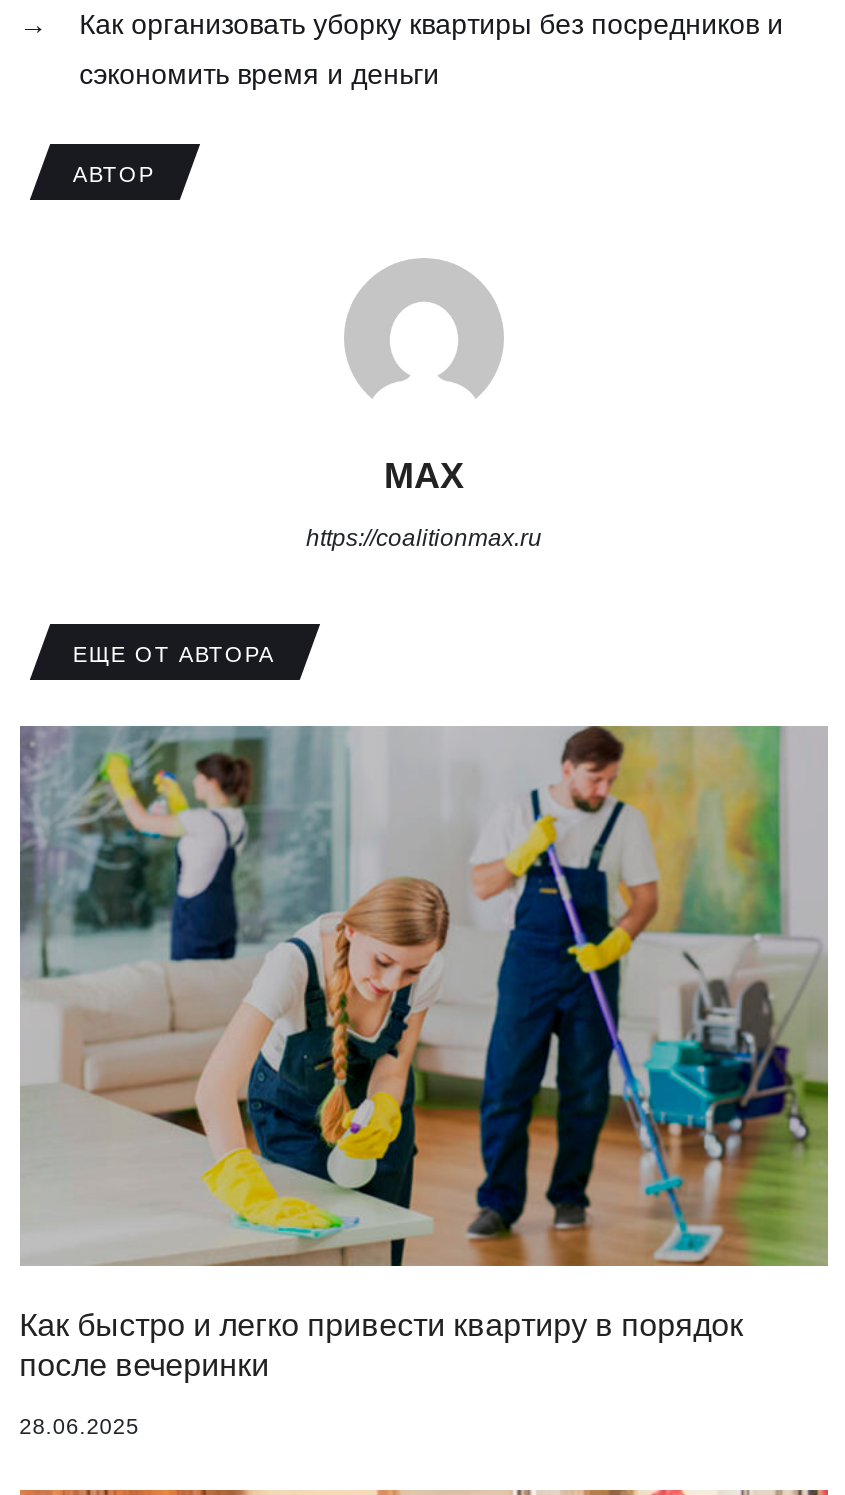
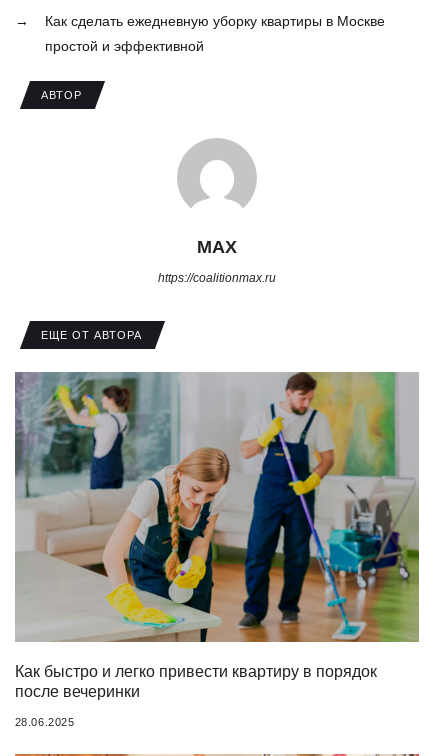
[79,9,783,41] Как организовать уборку квартиры без посредников и -> [45,13,385,29] Как сделать ежедневную уборку квартиры в Москве
[79,59,439,91] сэкономить время и деньги -> [45,38,204,54] простой и эффективной

